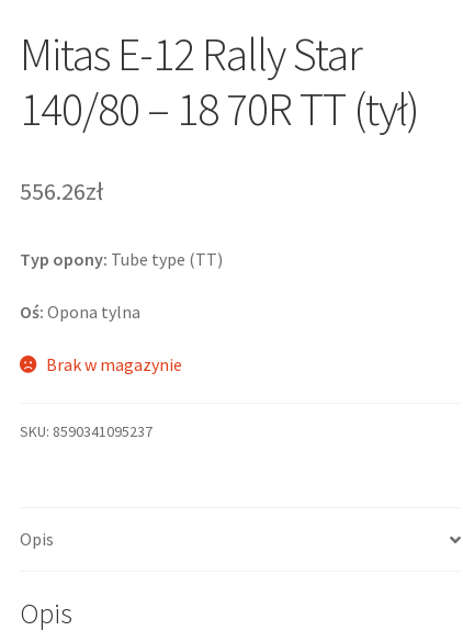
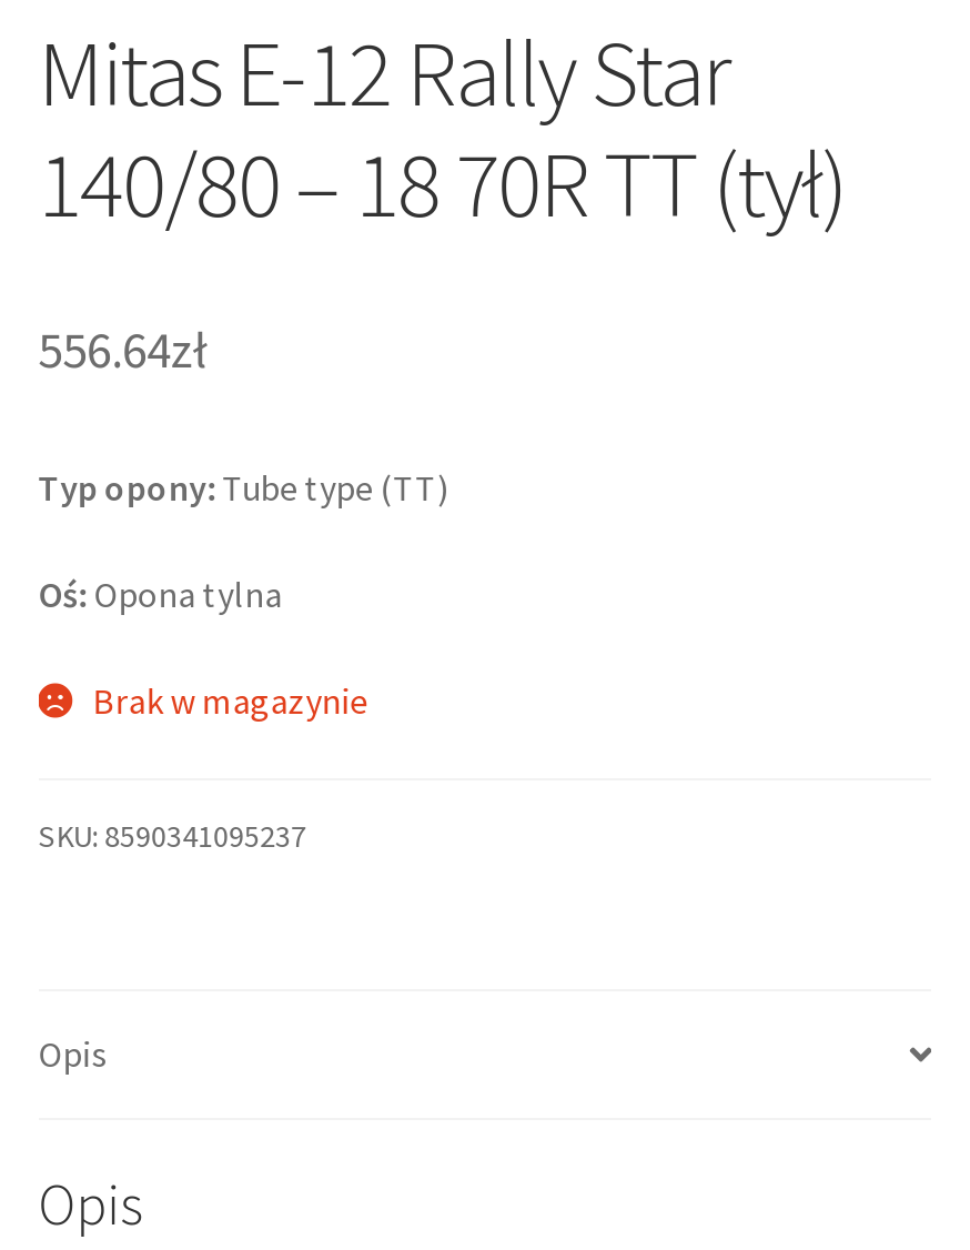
[19,176,103,207] 556.26zł -> [38,319,207,382] 556.64zł

